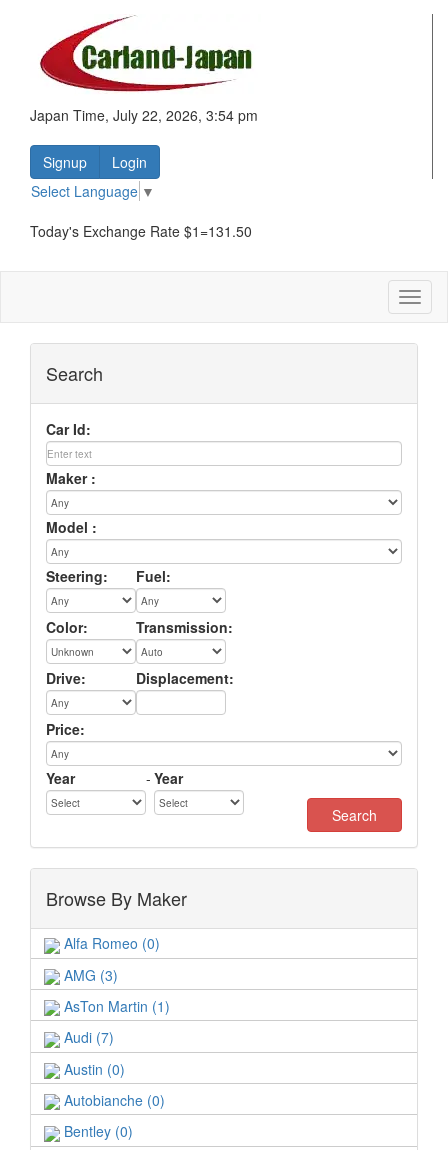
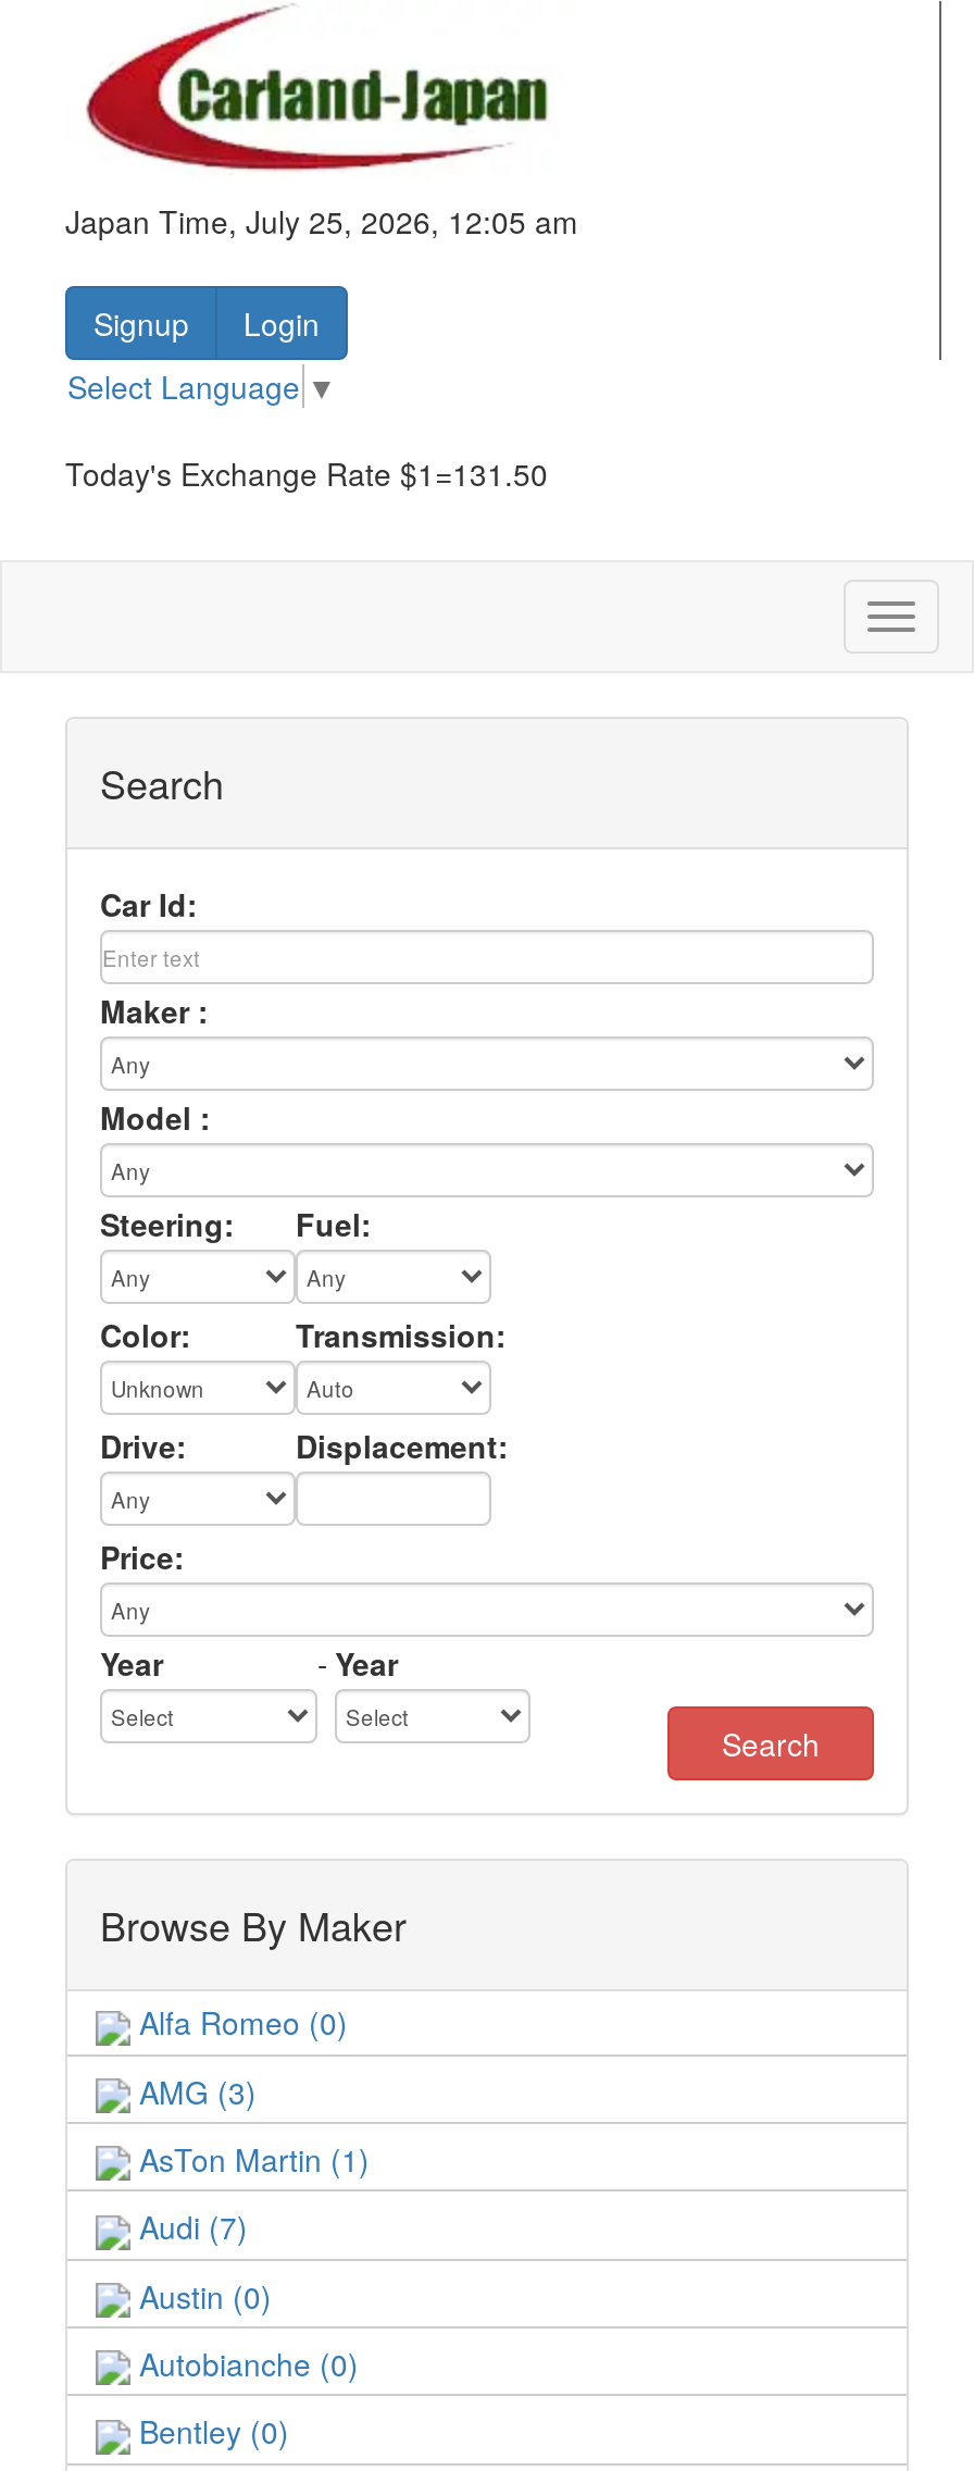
[30,105,258,125] Japan Time, July 22, 2026, 3:54 pm -> [65,199,578,243] Japan Time, July 25, 2026, 12:05 am

